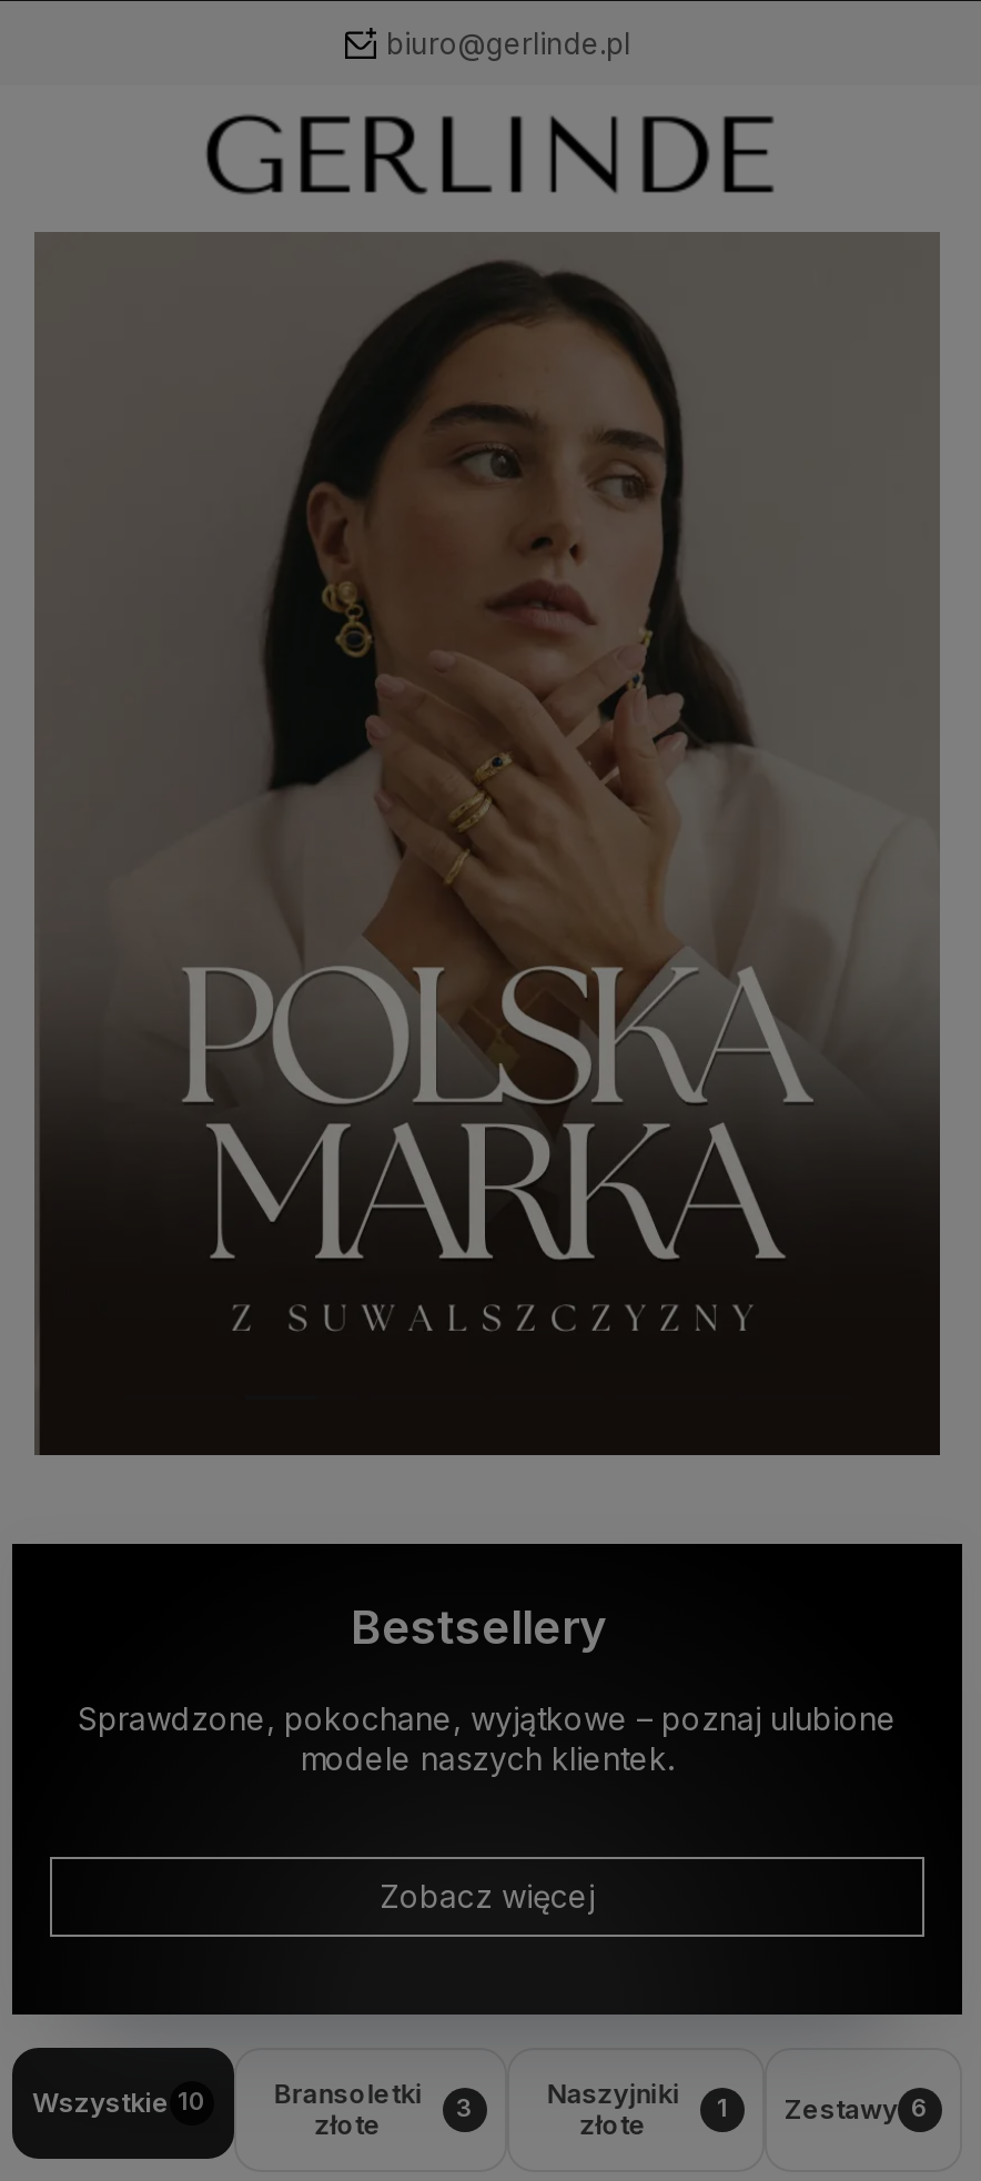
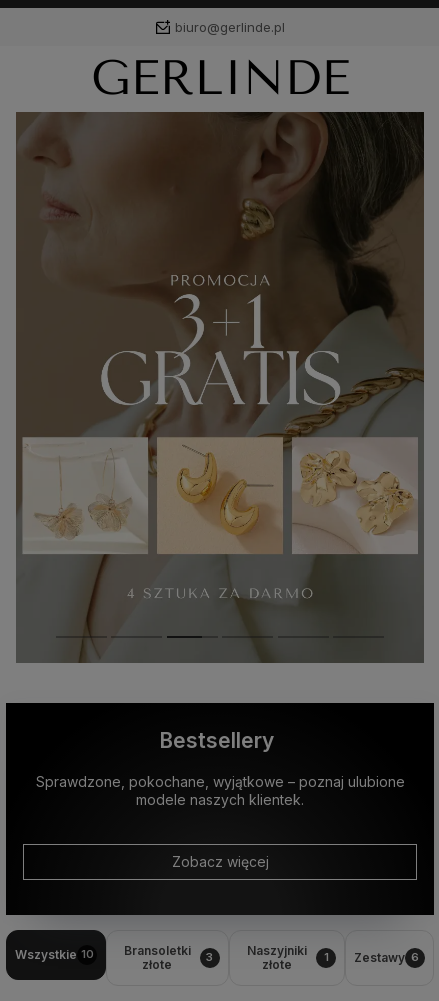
[34,234,940,1455] [image] -> [17,112,424,663] [image]

